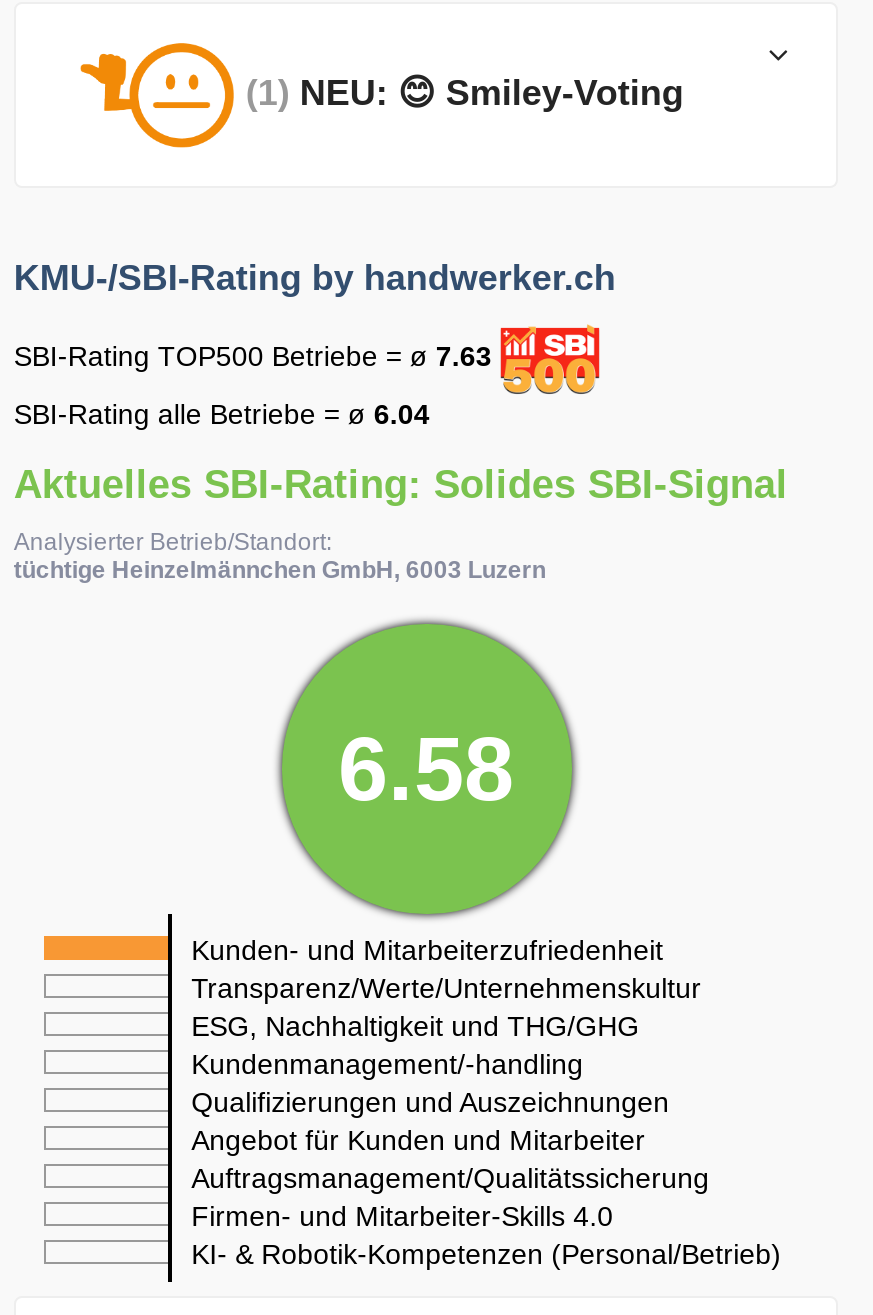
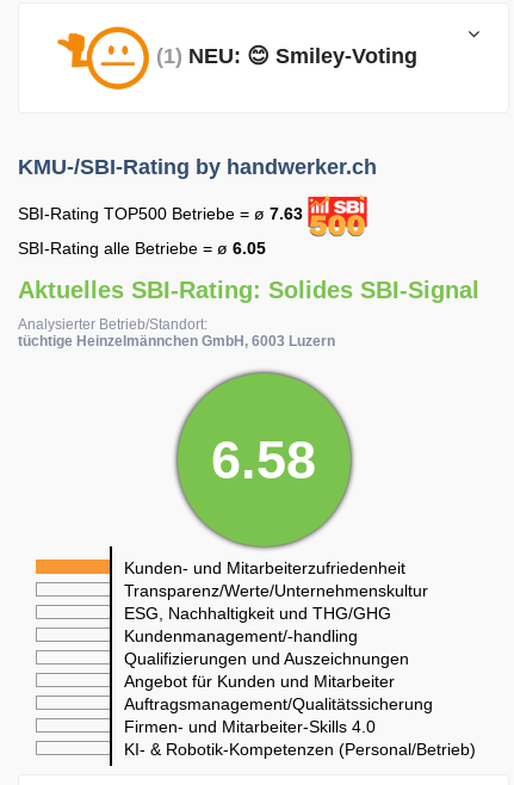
[14,399,430,431] SBI-Rating alle Betriebe = ø 6.04 -> [18,239,266,258] SBI-Rating alle Betriebe = ø 6.05

